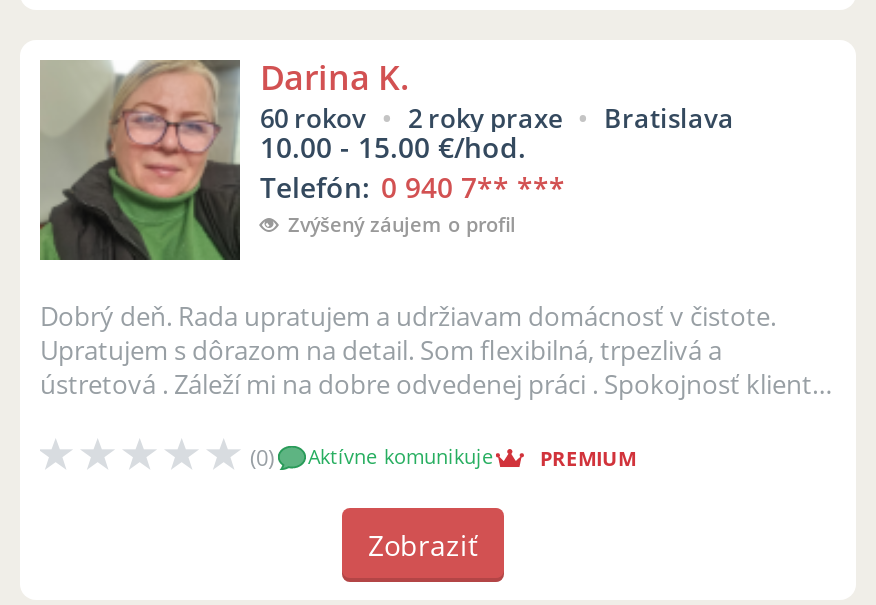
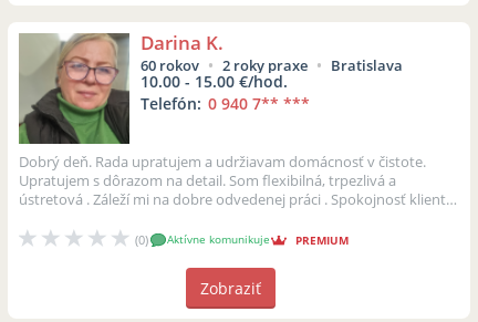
[288,210,516,238] Zvýšený záujem o profil -> none

